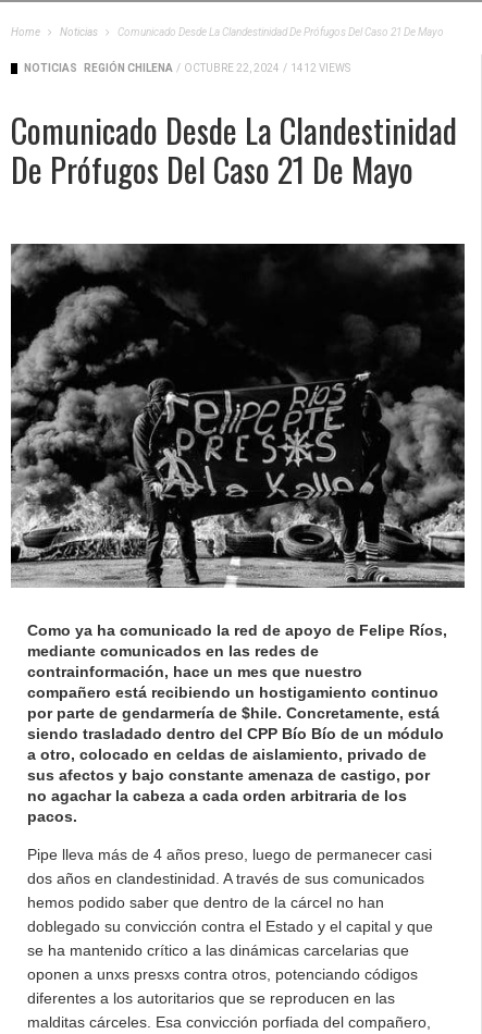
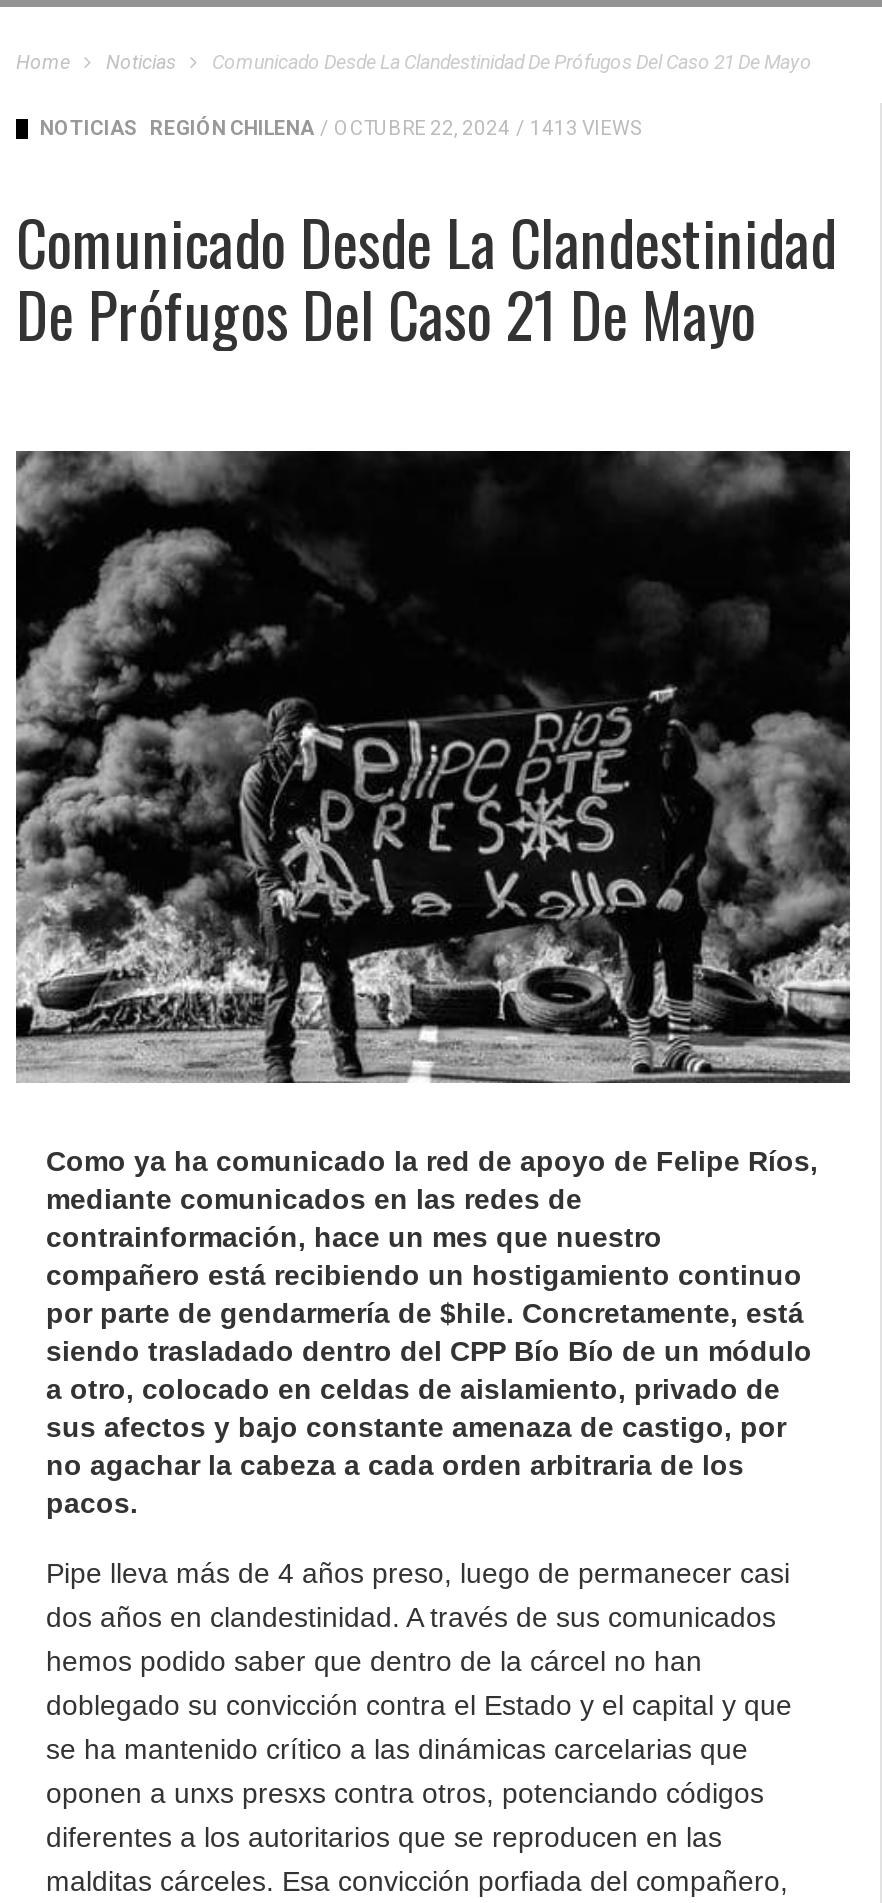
[24,62,350,74] NOTICIAS REGIÓN CHILENA / OCTUBRE 22, 2024 / 1412 VIEWS -> [40,117,640,139] NOTICIAS REGIÓN CHILENA / OCTUBRE 22, 2024 / 1413 VIEWS

